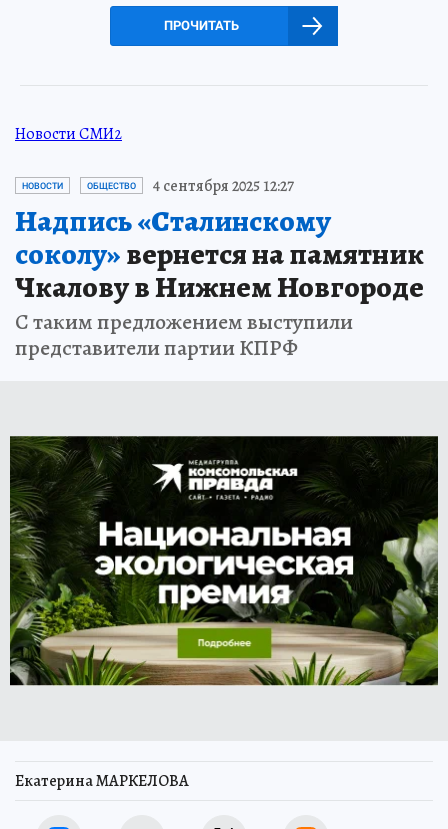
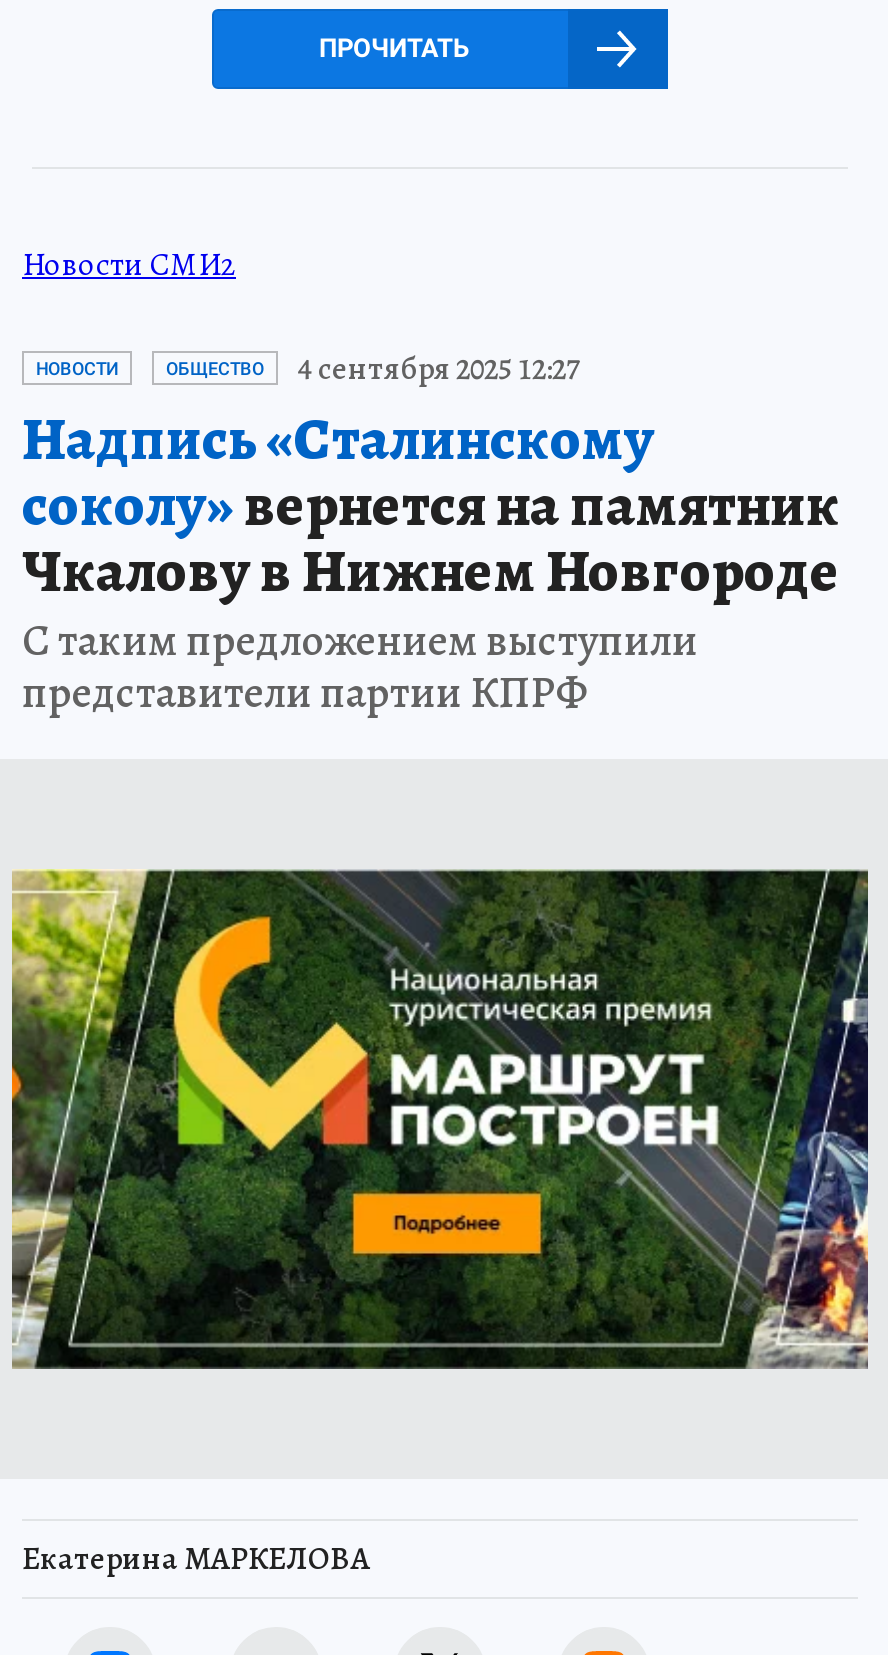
[9,435,439,686] [image] -> [10,869,870,1371] [image]

